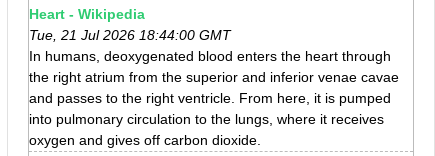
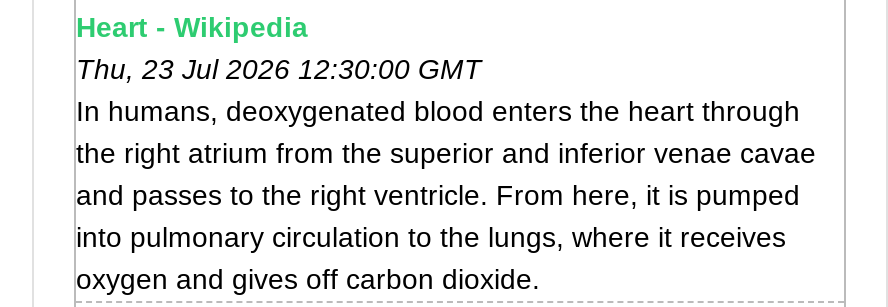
[29,27,231,43] Tue, 21 Jul 2026 18:44:00 GMT -> [76,54,482,86] Thu, 23 Jul 2026 12:30:00 GMT

